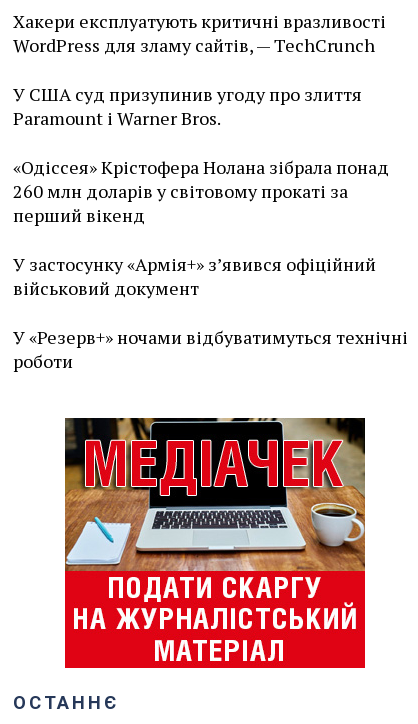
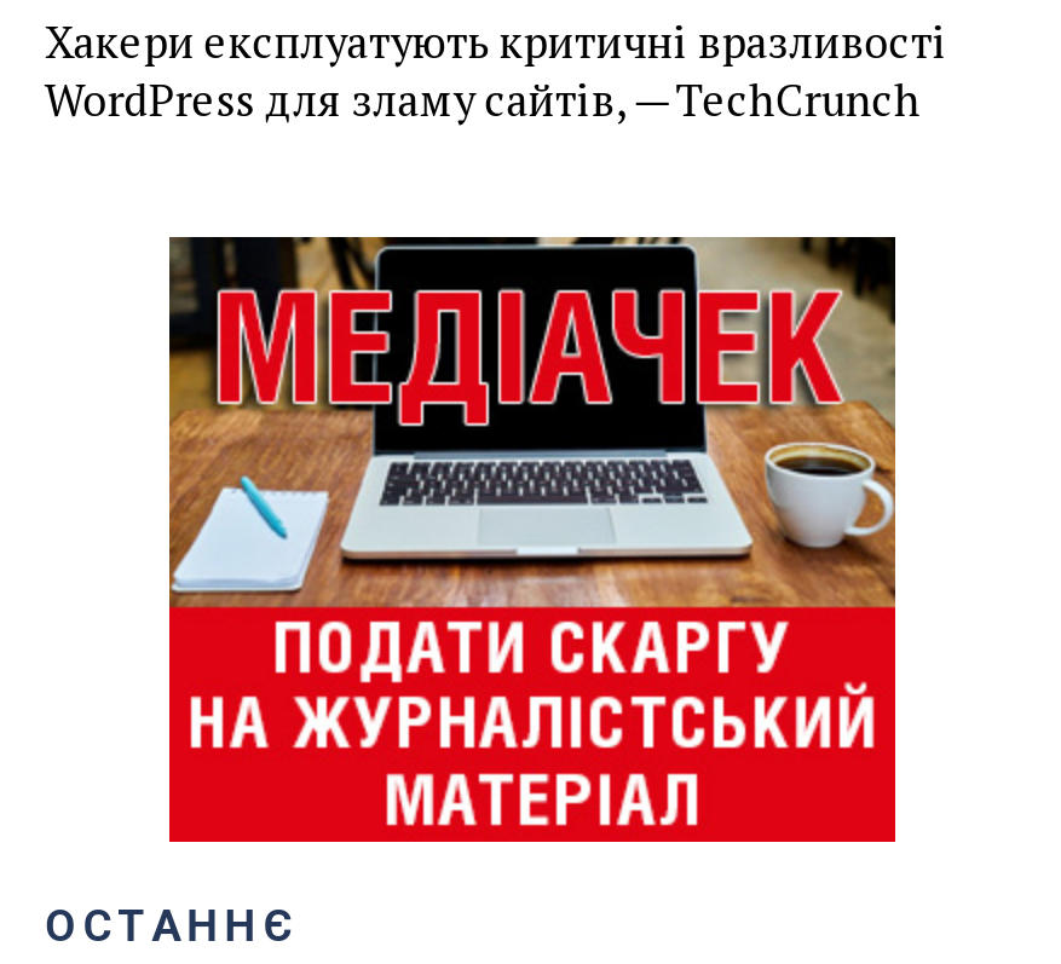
[13,82,408,373] У США суд призупинив угоду про злиття | Paramount і Warner Bros. | «Одіссея» Крістофера Нолана зібрала понад | 260 млн доларів у світовому прокаті за | перший вікенд | У застосунку «Армія+» зʼявився офіційний | військовий документ | У «Резерв+» ночами відбуватимуться технічні | роботи -> none

